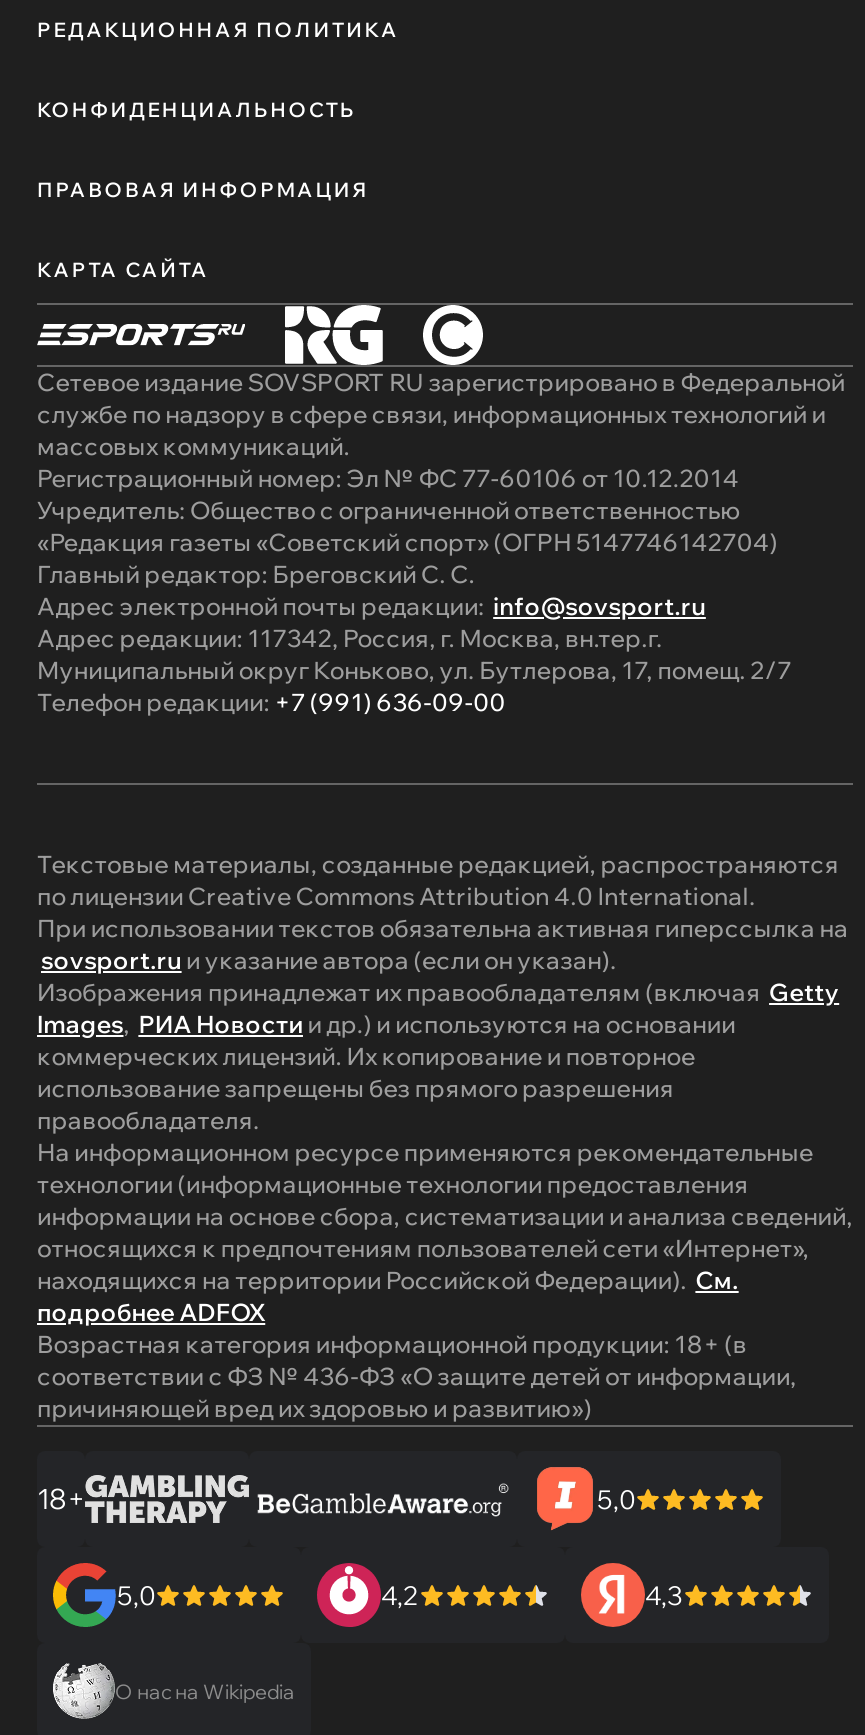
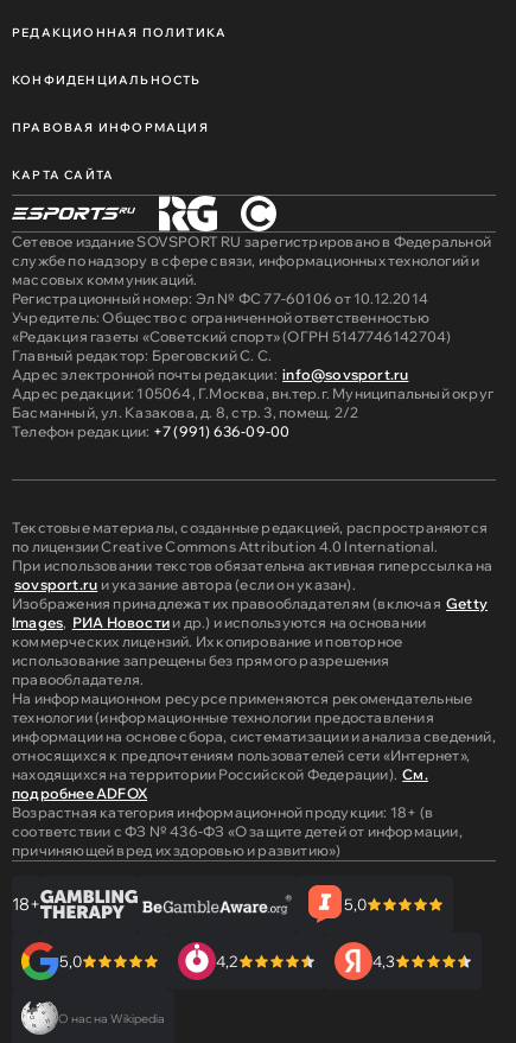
[37,624,792,686] Адрес редакции: 117342, Россия, г. Москва, вн.тер.г. | Муниципальный округ Коньково, ул. Бутлерова, 17, помещ. 2/7 -> [12,385,494,422] Адрес редакции: 105064, Г.Москва, вн.тер.г. Муниципальный округ | Басманный, ул. Казакова, д. 8, стр. 3, помещ. 2/2

